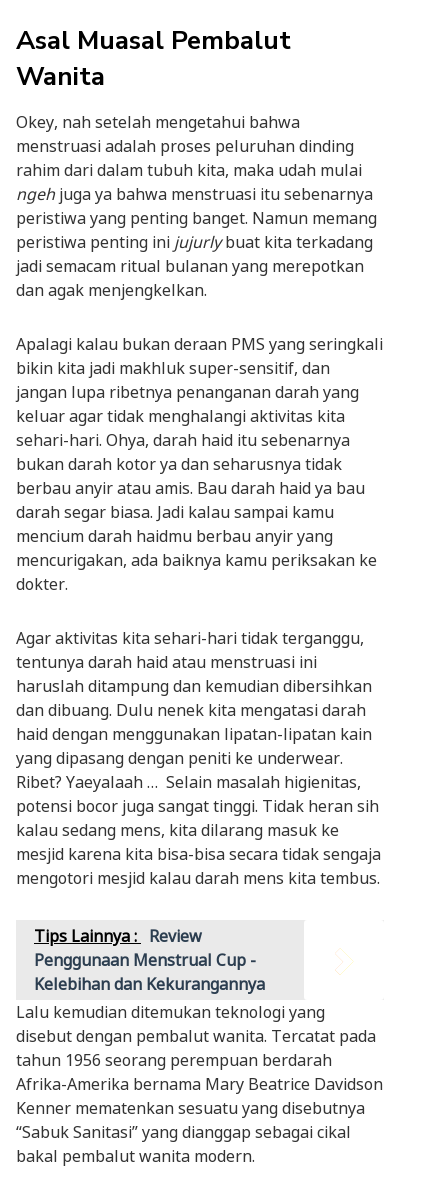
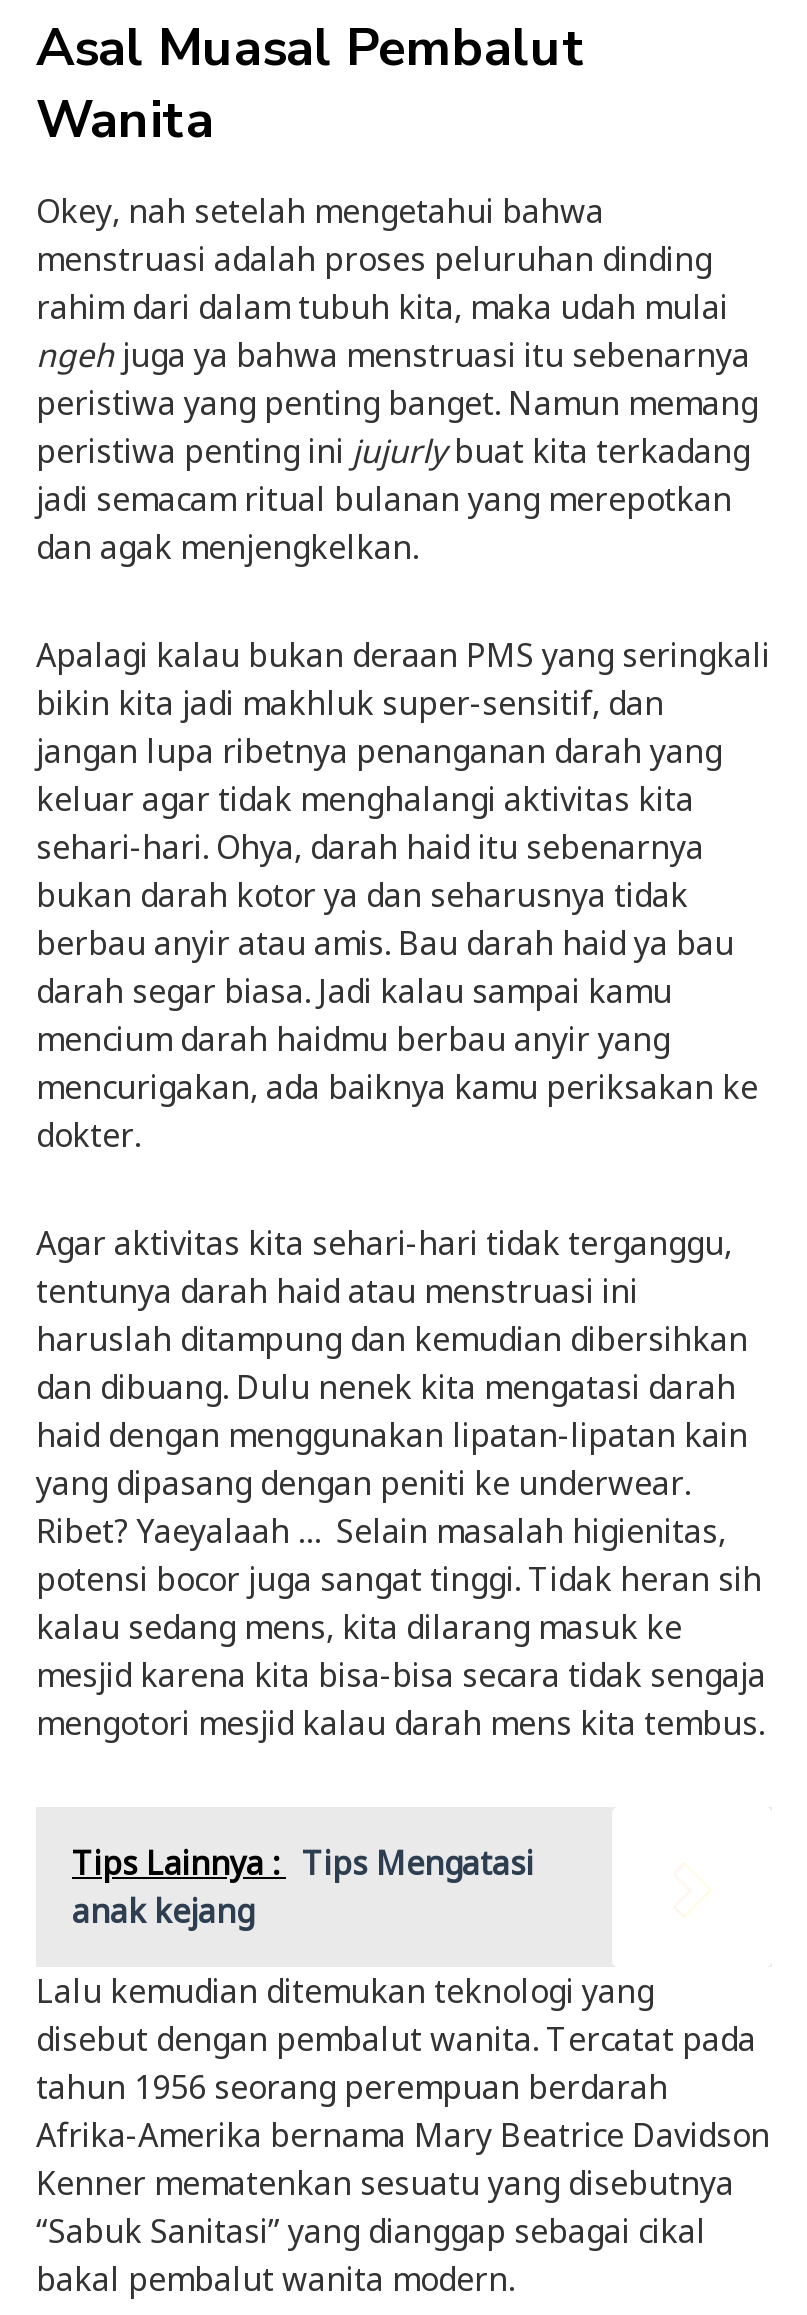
[34,925,265,995] Tips Lainnya : Review | Penggunaan Menstrual Cup - | Kelebihan dan Kekurangannya -> [72,1841,534,1933] Tips Lainnya : Tips Mengatasi | anak kejang

